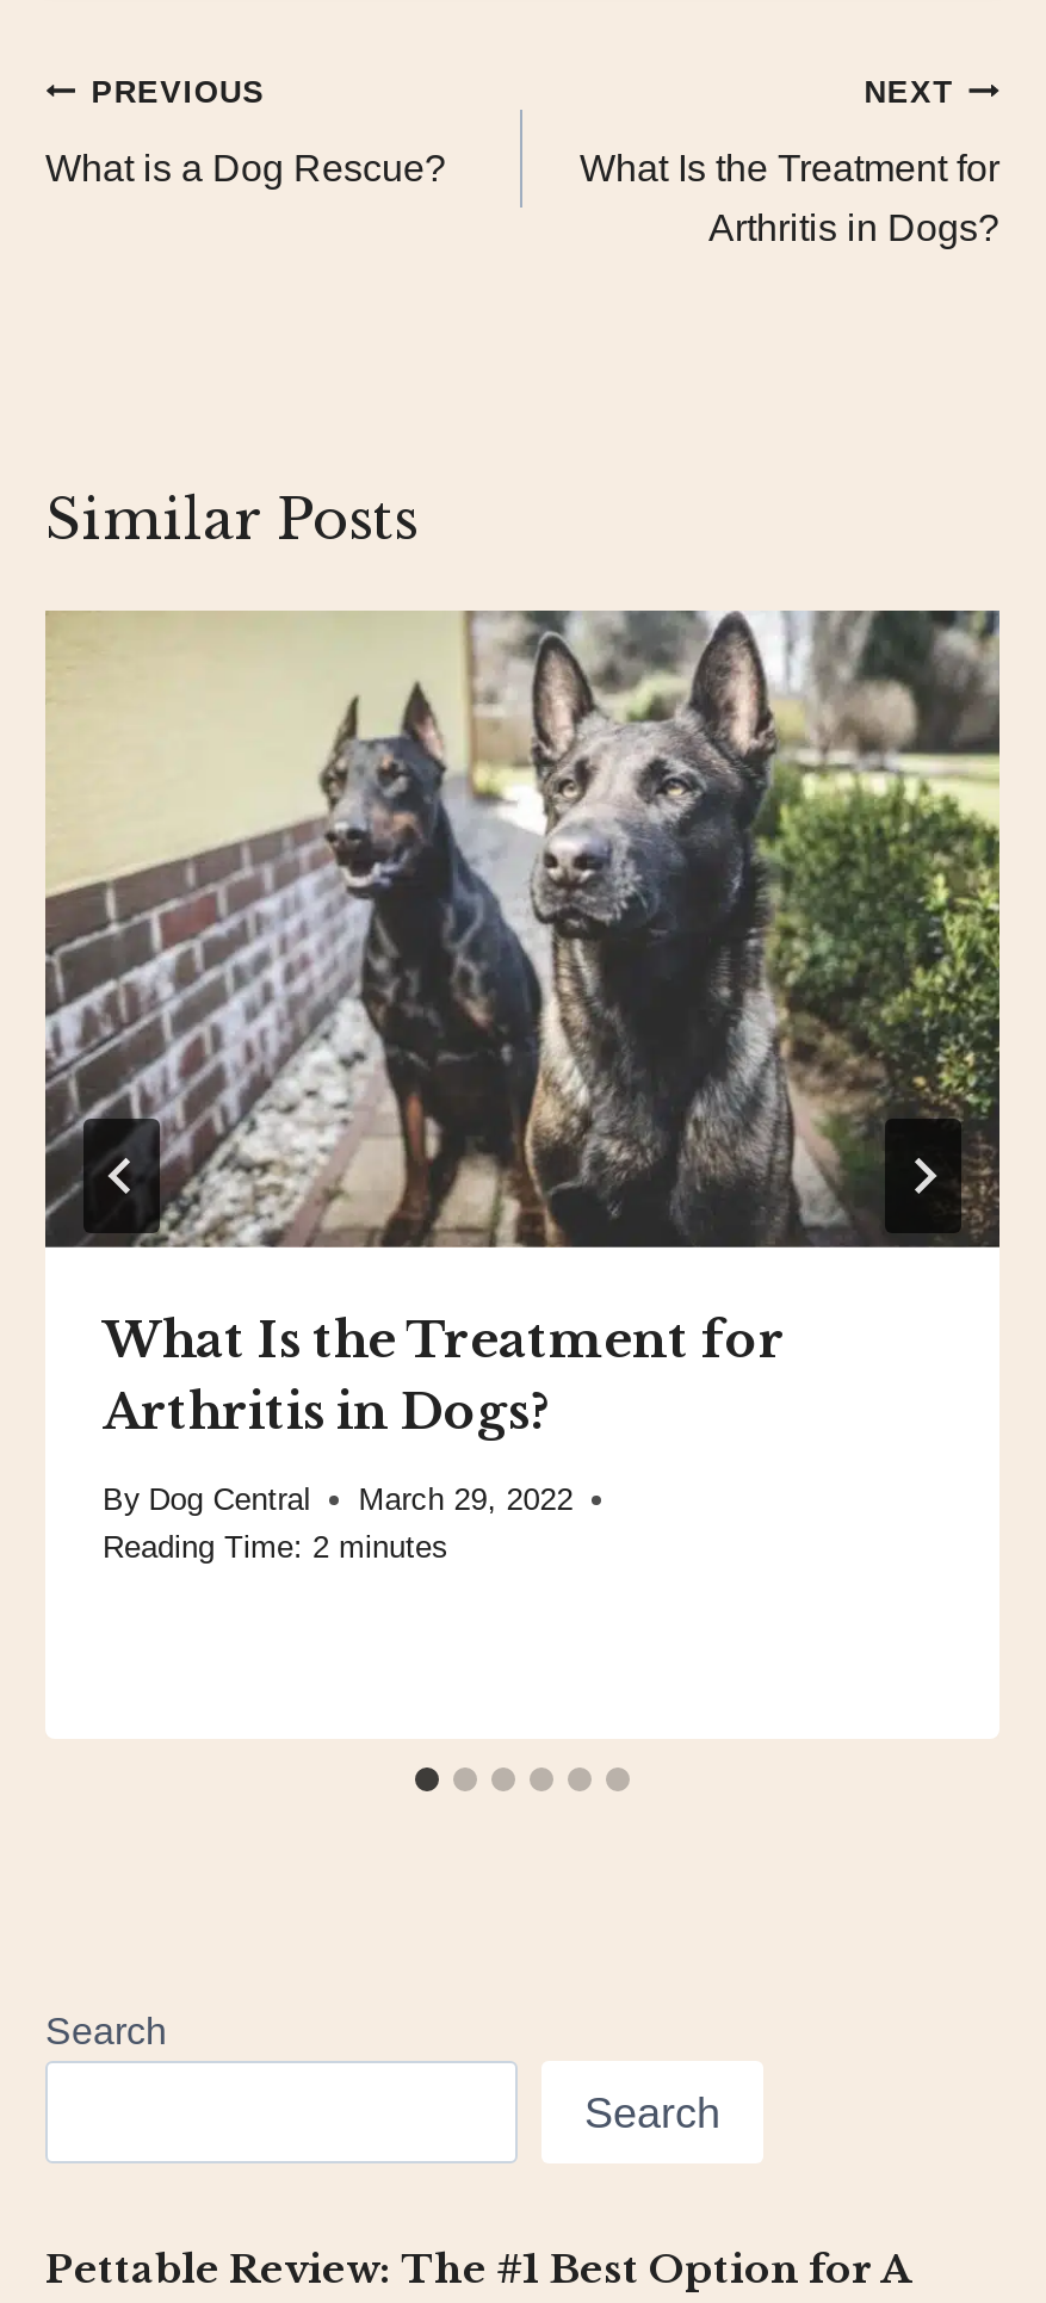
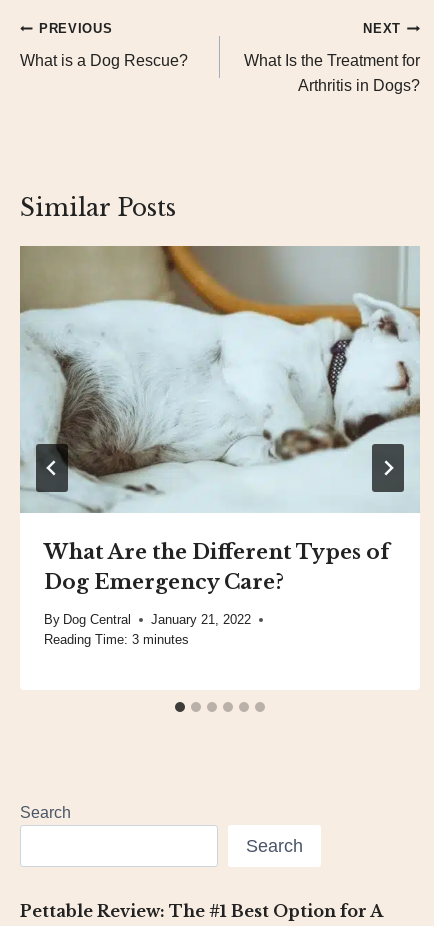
[43,609,1002,1440] [image] | What Is the Treatment for | Arthritis in Dogs? -> [20,245,420,594] [image] | What Are the Different Types of | Dog Emergency Care?
[103,1482,573,1565] March 29, 2022 | Reading Time: 2 minutes -> [44,612,251,647] January 21, 2022 | Reading Time: 3 minutes

